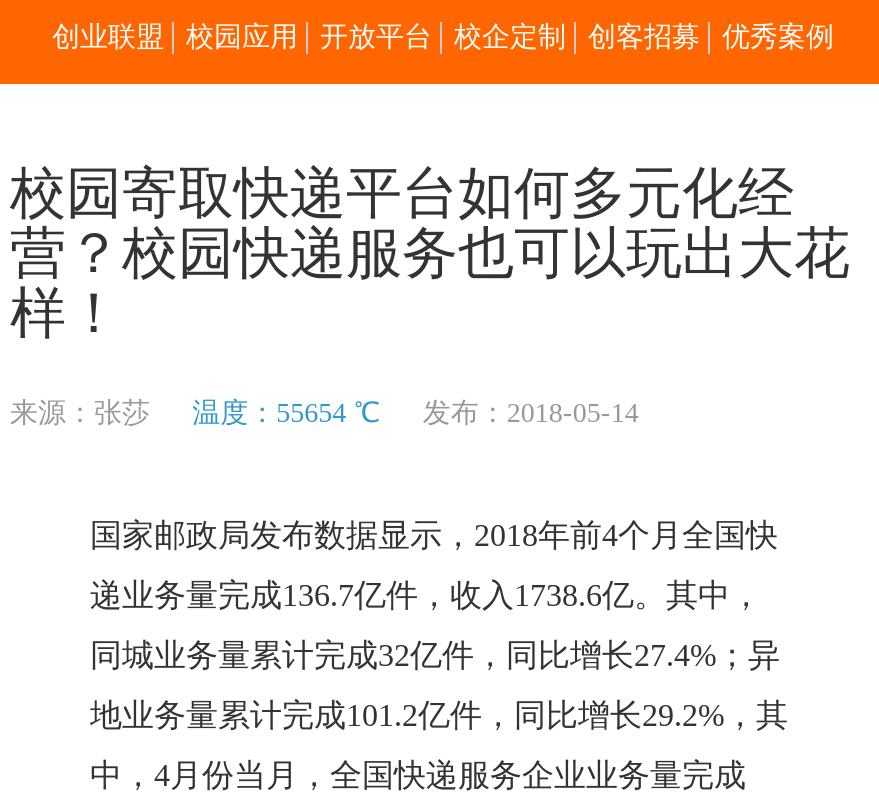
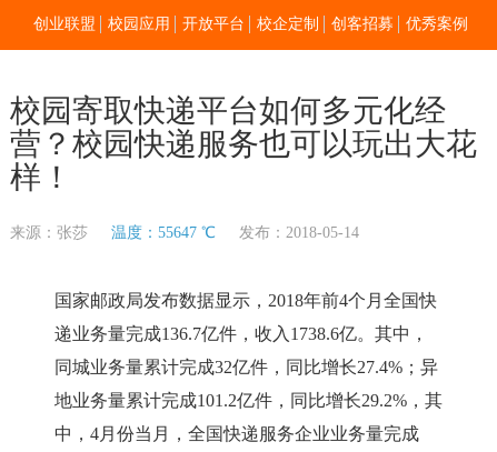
[10,398,639,428] 来源：张莎 温度：55654 ℃ 发布：2018-05-14 -> [10,224,360,241] 来源：张莎 温度：55647 ℃ 发布：2018-05-14

